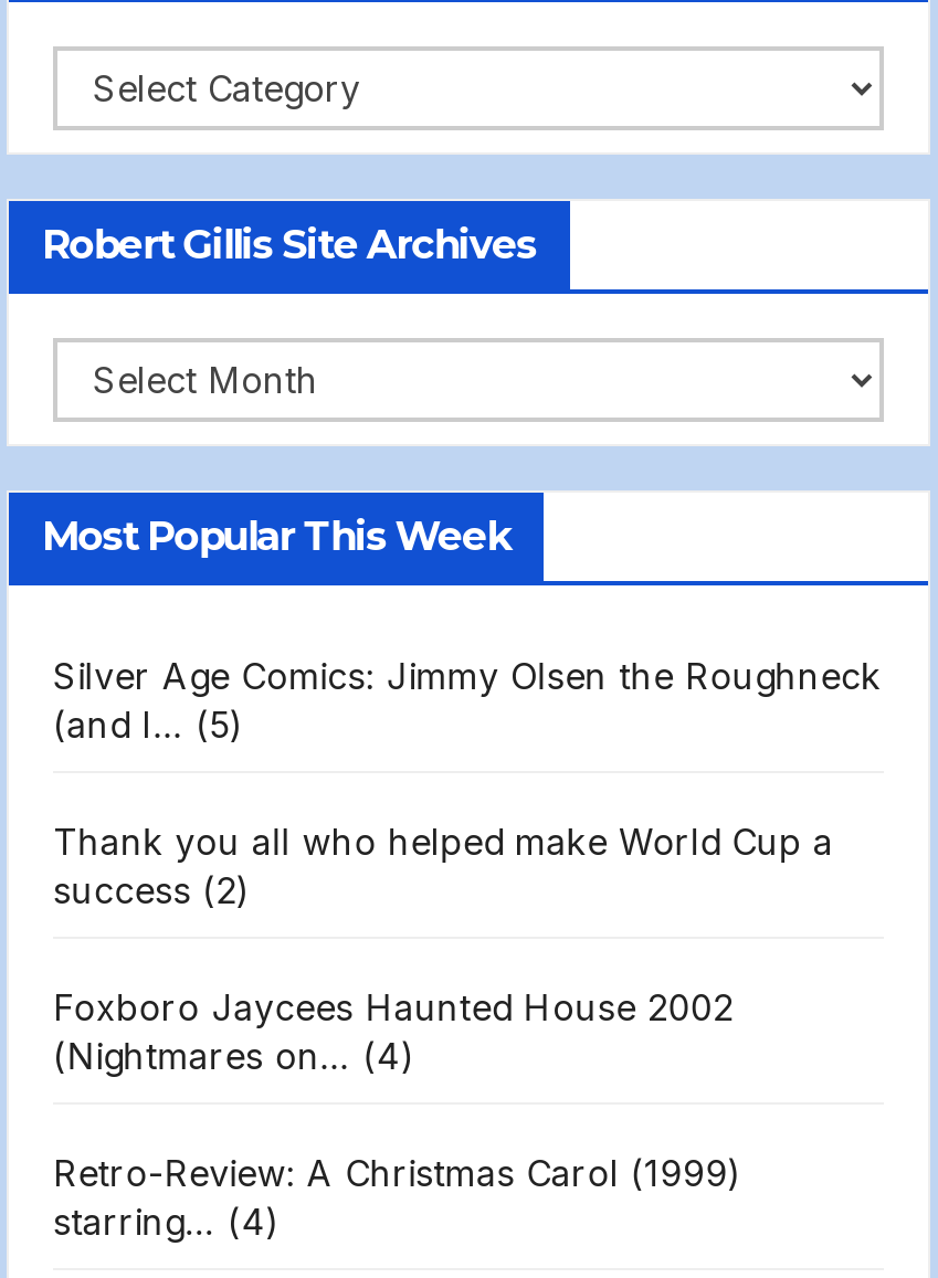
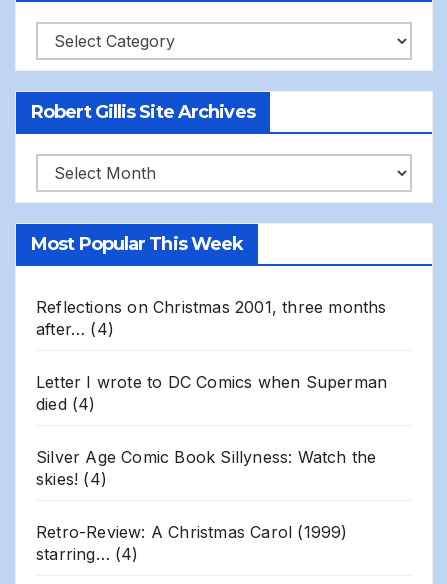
[53,655,881,747] Silver Age Comics: Jimmy Olsen the Roughneck | (and I… (5) -> [36,297,387,339] Reflections on Christmas 2001, three months | after… (4)
[53,820,833,913] Thank you all who helped make World Cup a | success (2) -> [36,372,387,414] Letter I wrote to DC Comics when Superman | died (4)
[53,986,733,1079] Foxboro Jaycees Haunted House 2002 | (Nightmares on… (4) -> [36,447,376,489] Silver Age Comic Book Sillyness: Watch the | skies! (4)

